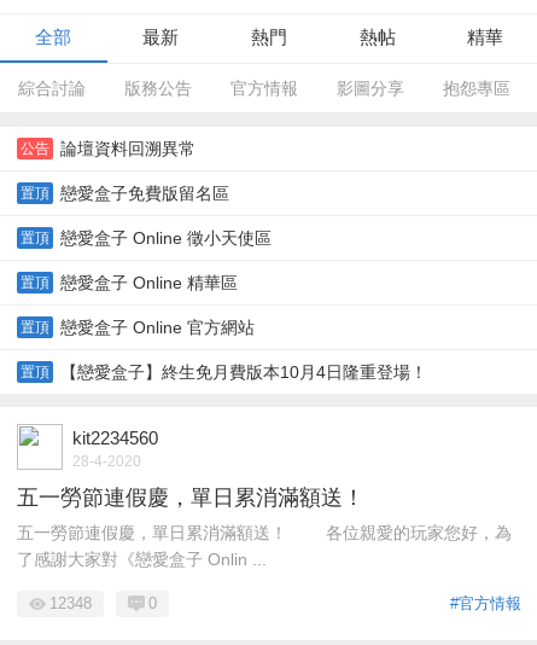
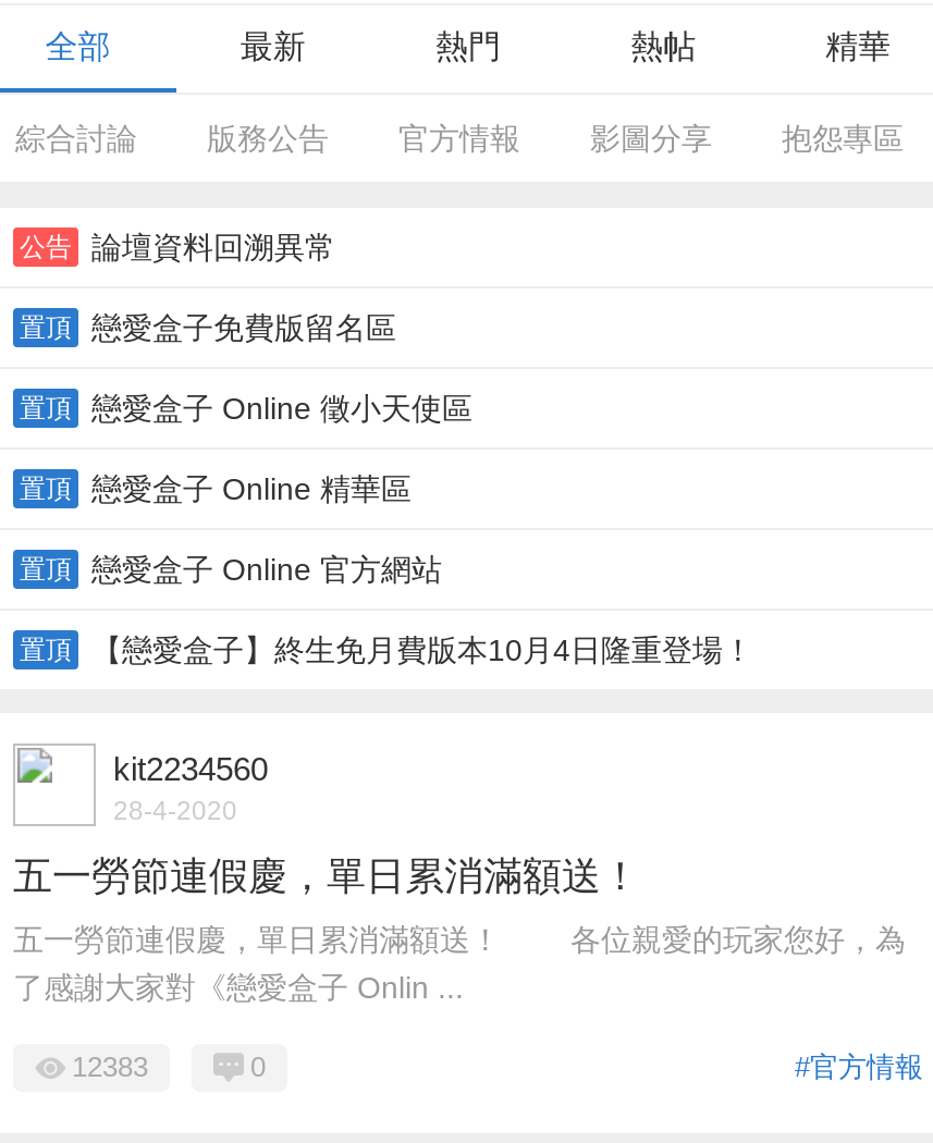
[49,594,92,612] 12348 -> [72,1050,148,1083] 12383

